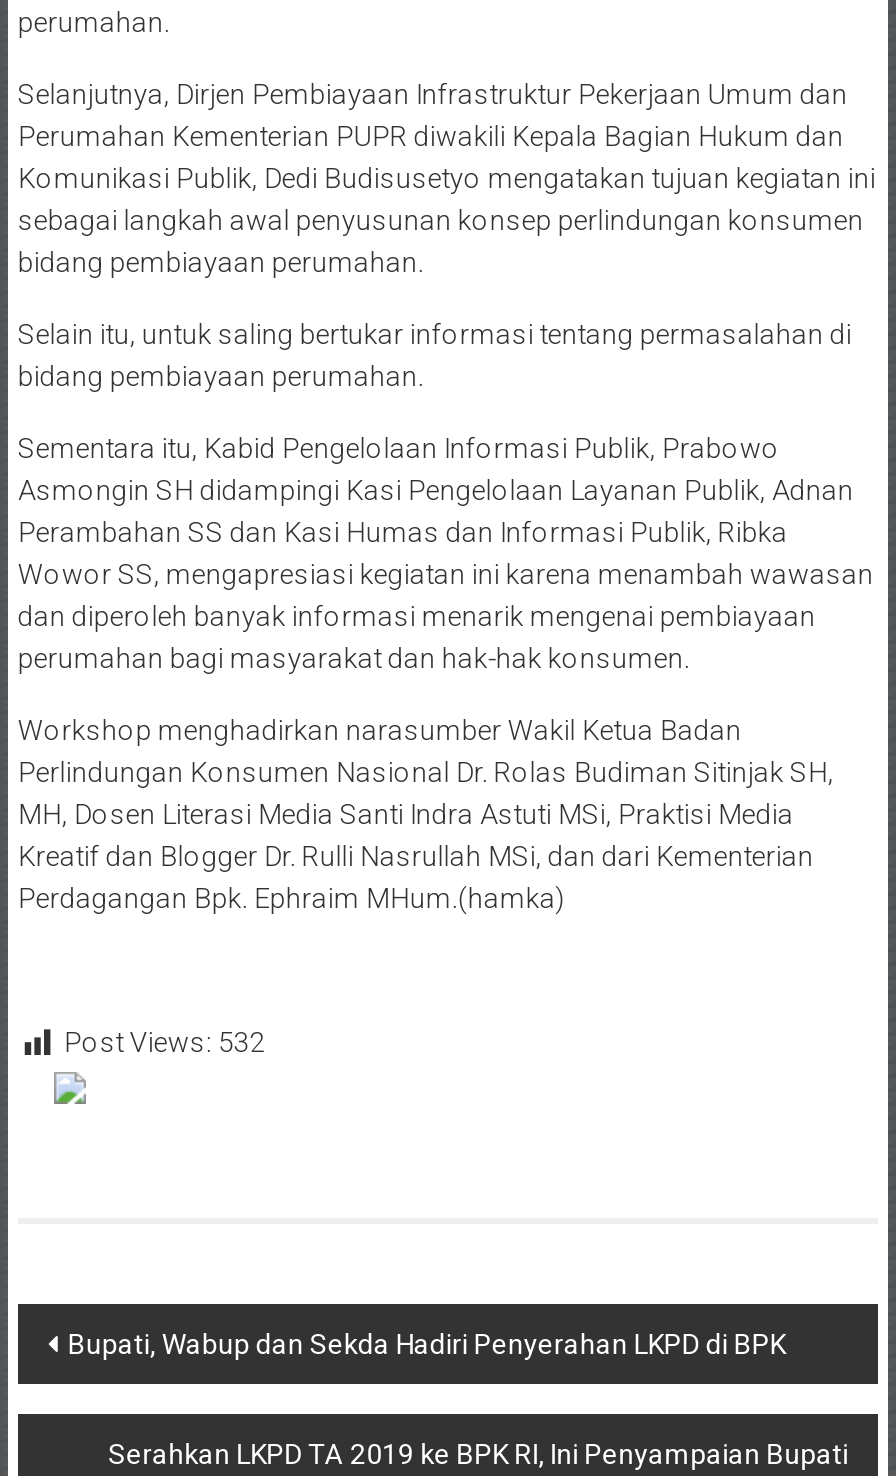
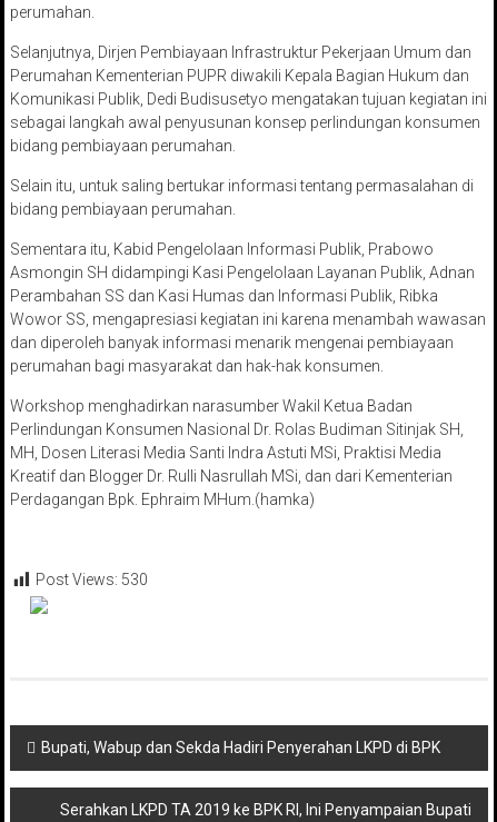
[64,1027,266,1059] Post Views: 532 -> [35,571,148,589] Post Views: 530

